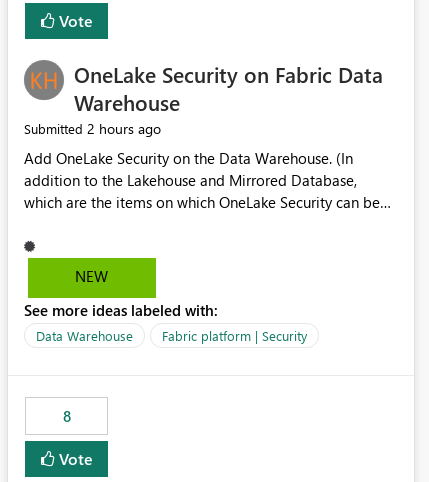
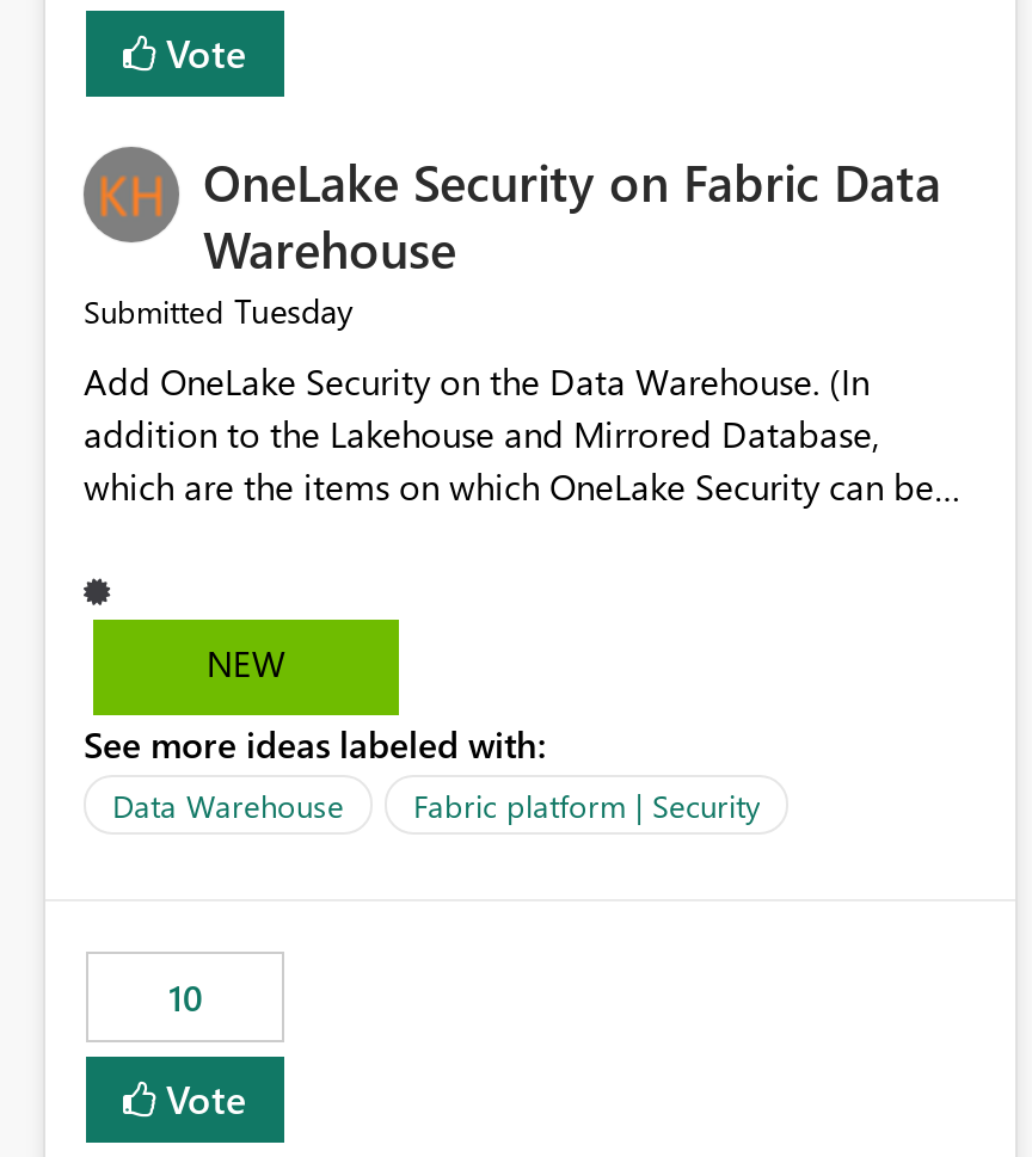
[24,119,161,138] Submitted 2 hours ago -> [84,289,354,334] Submitted Tuesday
[62,406,70,426] 8 -> [168,974,202,1022] 10

